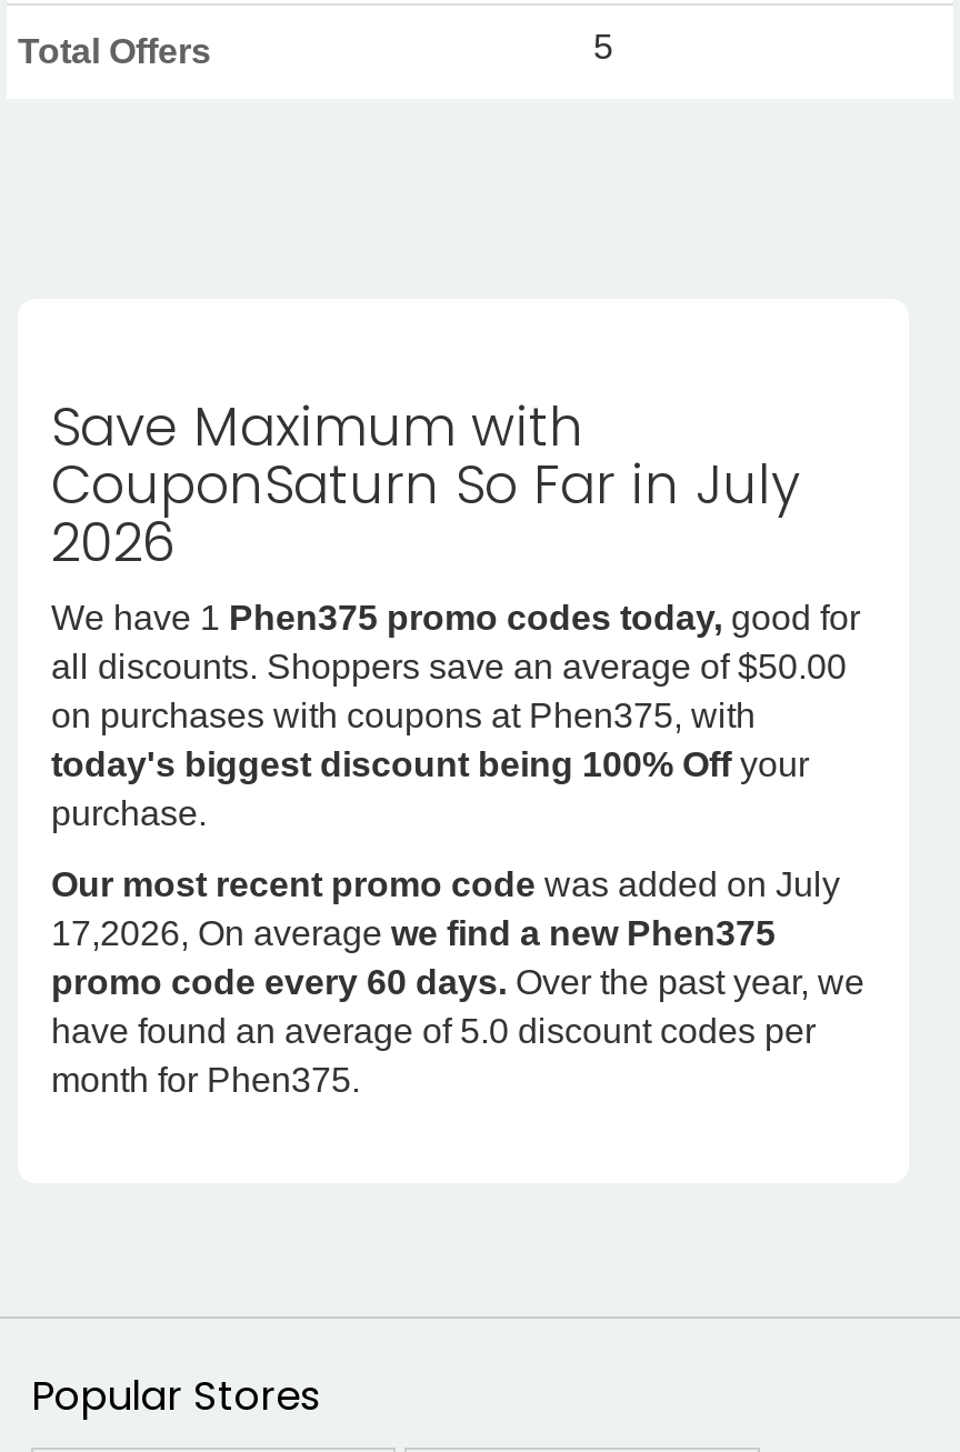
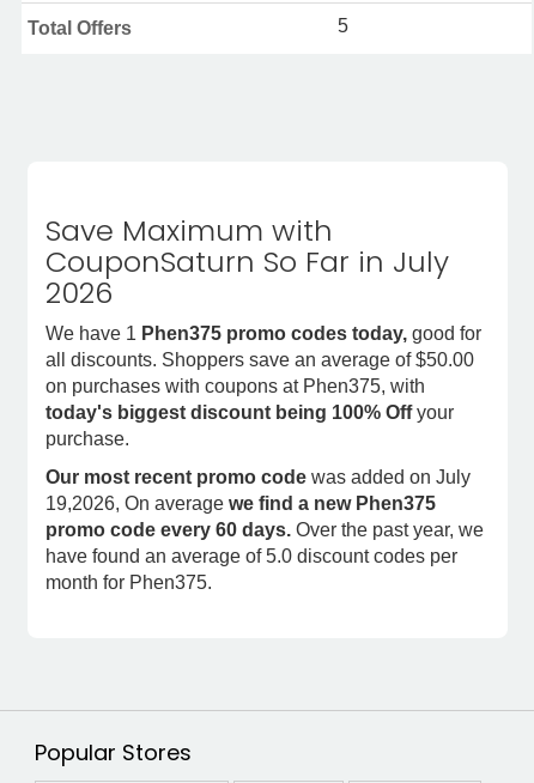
[51,913,776,951] 17,2026, On average we find a new Phen375 -> [45,493,436,513] 19,2026, On average we find a new Phen375

